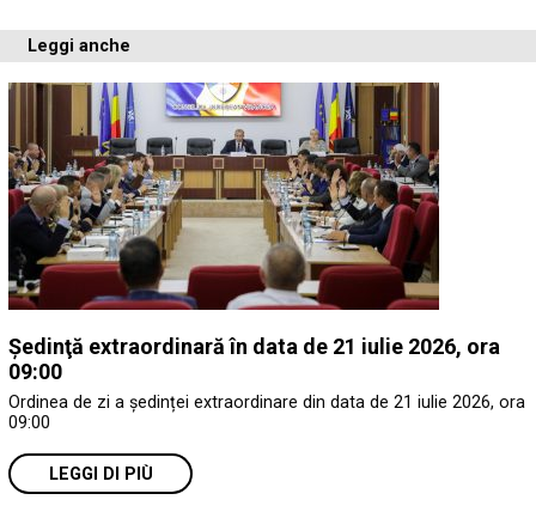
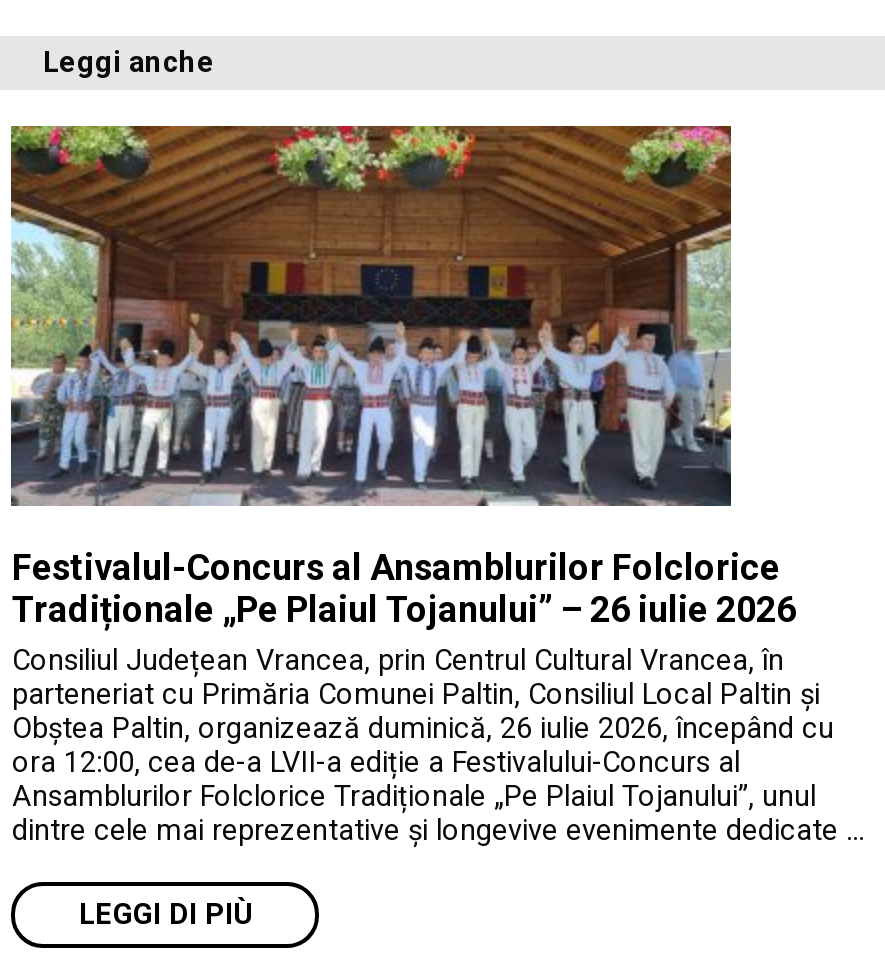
[7,81,439,243] [image] -> [9,124,733,508] [image]
[9,333,526,433] Ședinţă extraordinară în data de 21 iulie 2026, ora | 09:00 | Ordinea de zi a ședinței extraordinare din data de 21 iulie 2026, ora | 09:00 -> [12,545,864,848] Festivalul-Concurs al Ansamblurilor Folclorice | Tradiționale „Pe Plaiul Tojanului” – 26 iulie 2026 | Consiliul Județean Vrancea, prin Centrul Cultural Vrancea, în | parteneriat cu Primăria Comunei Paltin, Consiliul Local Paltin și | Obștea Paltin, organizează duminică, 26 iulie 2026, începând cu | ora 12:00, cea de-a LVII-a ediție a Festivalului-Concurs al | Ansamblurilor Folclorice Tradiționale „Pe Plaiul Tojanului”, unul | dintre cele mai reprezentative și longevive evenimente dedicate …

